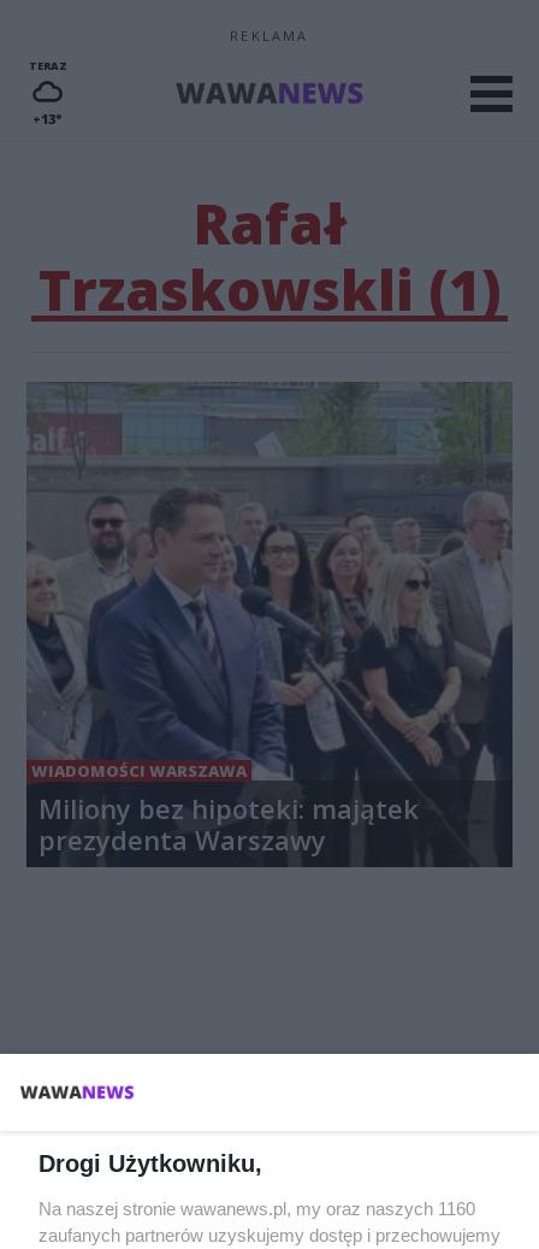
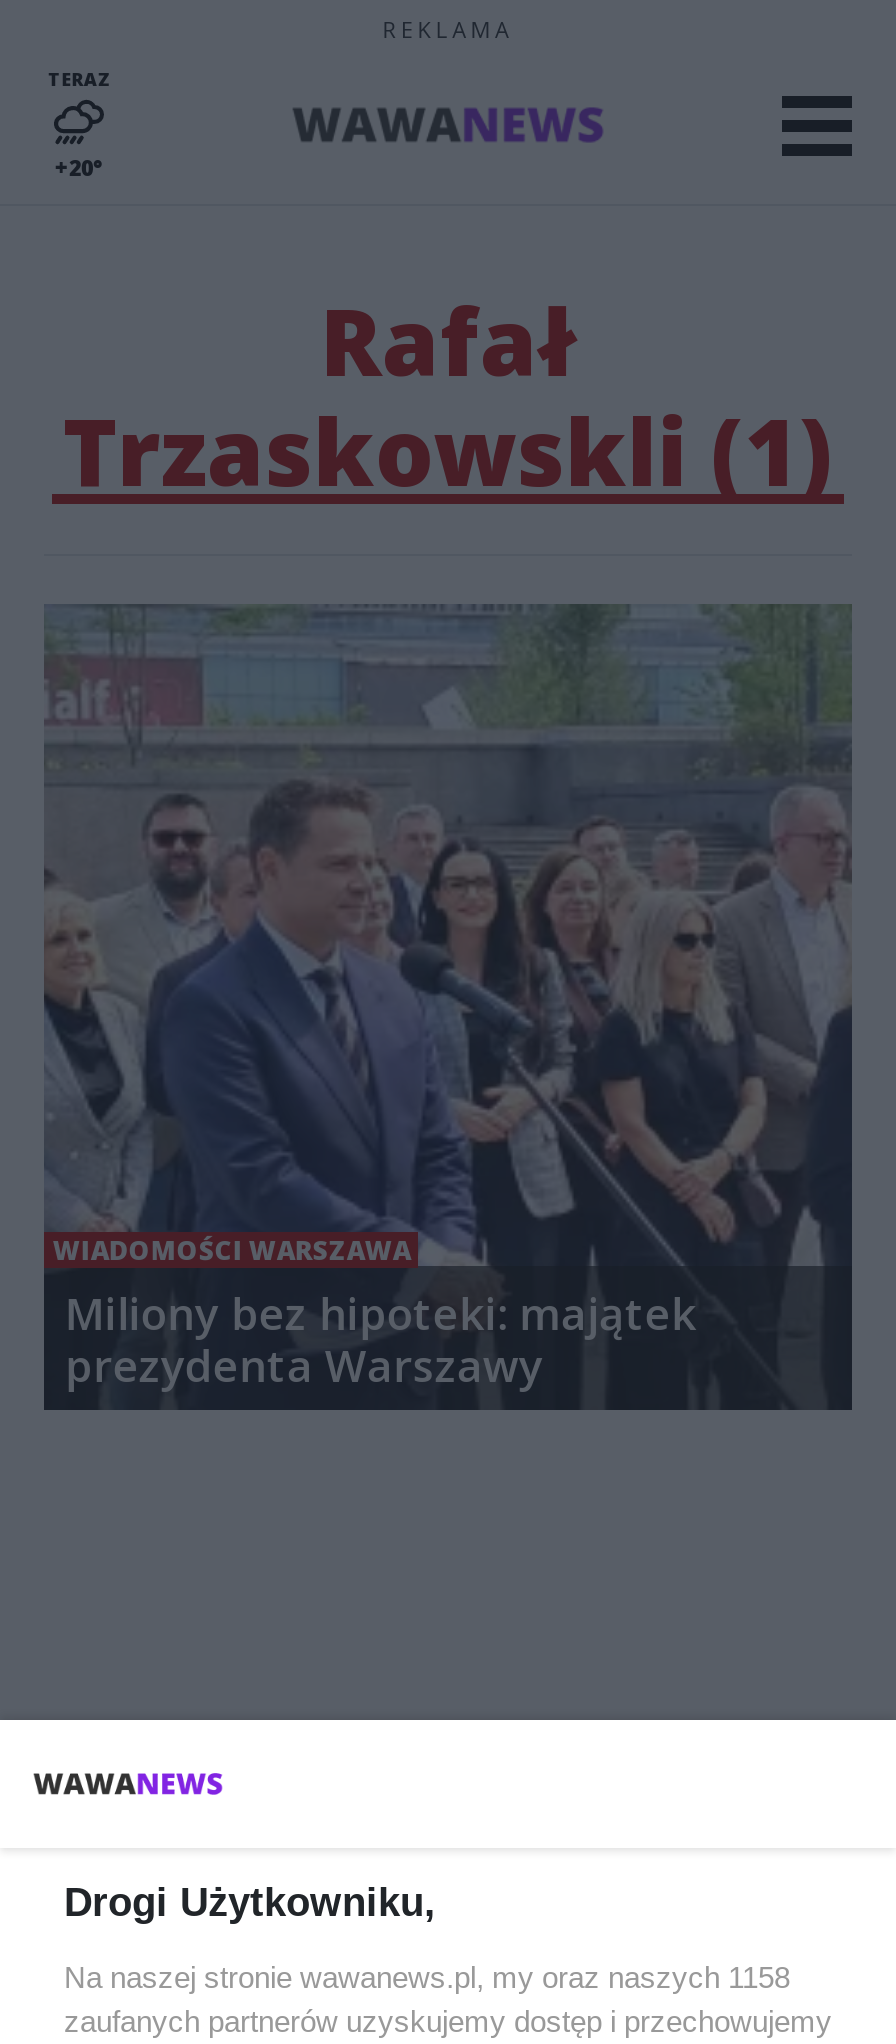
[33,110,63,128] +13° -> [55,152,105,182] +20°
[38,1198,475,1219] Na naszej stronie wawanews.pl, my oraz naszych 1160 -> [64,1960,790,1994] Na naszej stronie wawanews.pl, my oraz naszych 1158

